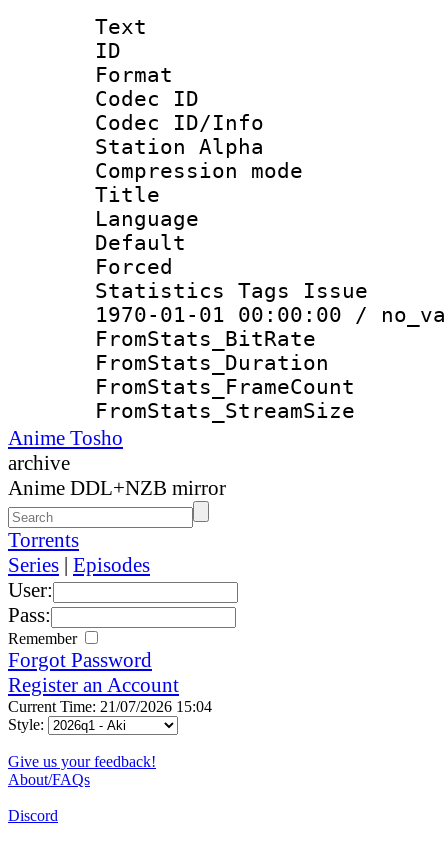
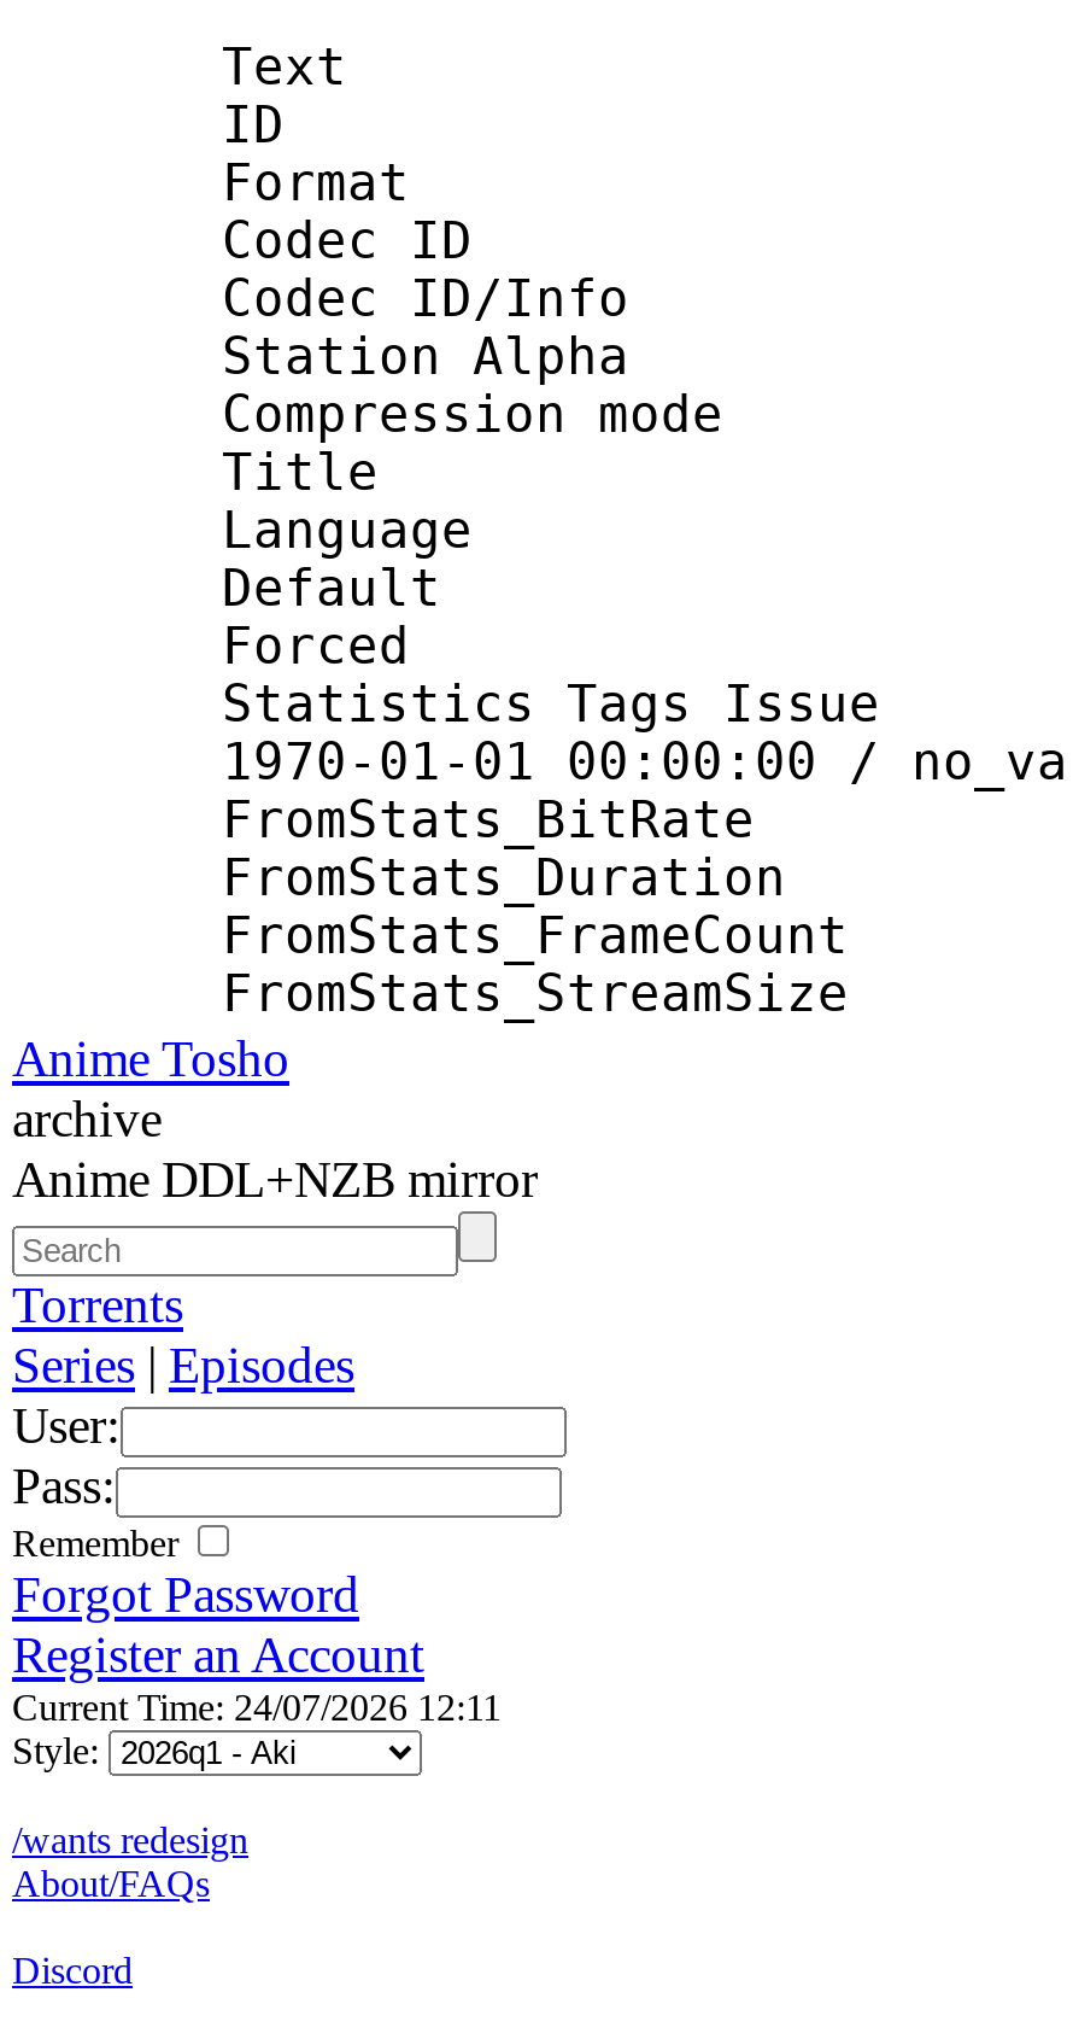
[8,698,212,715] Current Time: 21/07/2026 15:04 -> [12,1686,502,1727] Current Time: 24/07/2026 12:11
[8,753,156,770] Give us your feedback! -> [12,1819,248,1860] /wants redesign

